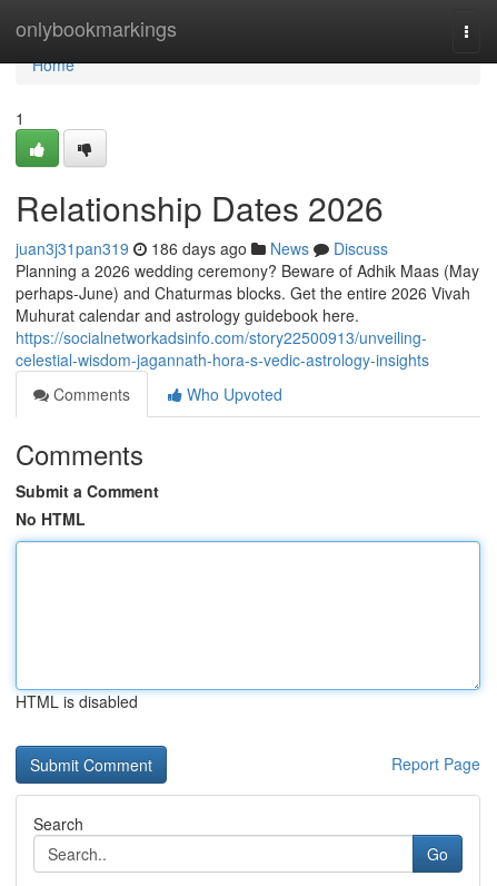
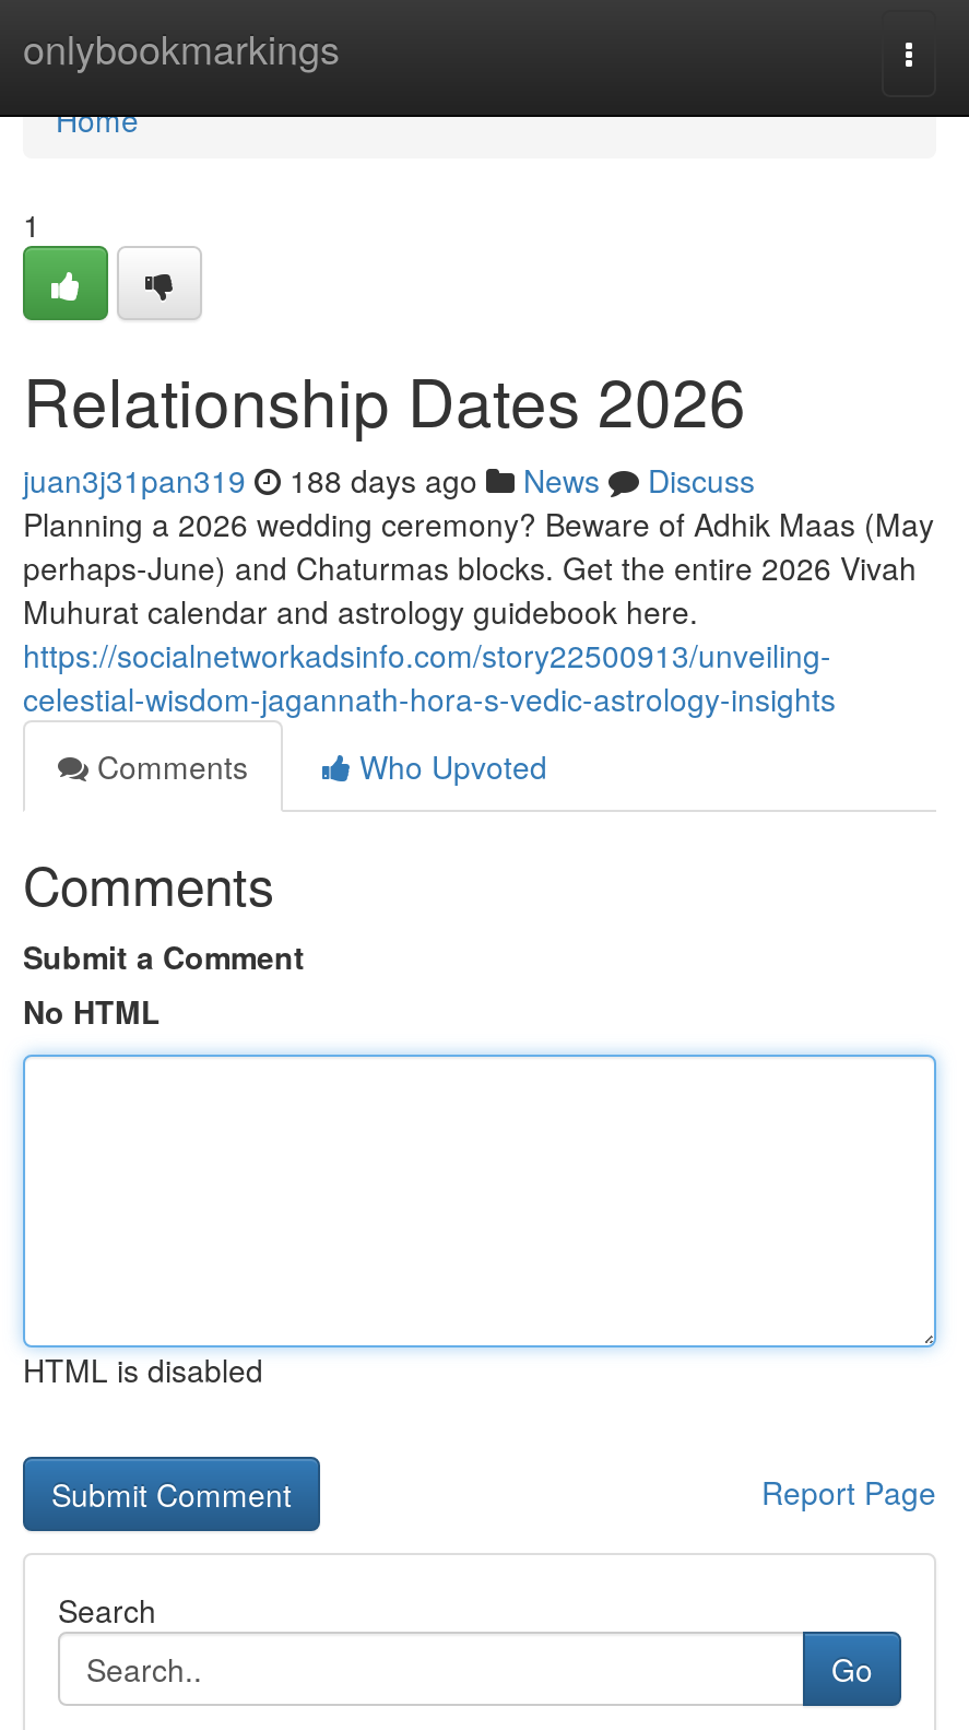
[16,237,388,259] juan3j31pan319 186 days ago News Discuss -> [23,458,755,502] juan3j31pan319 188 days ago News Discuss

